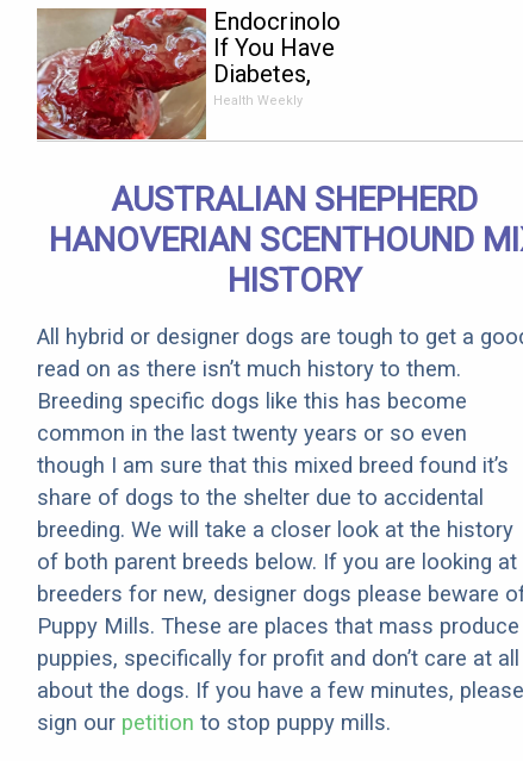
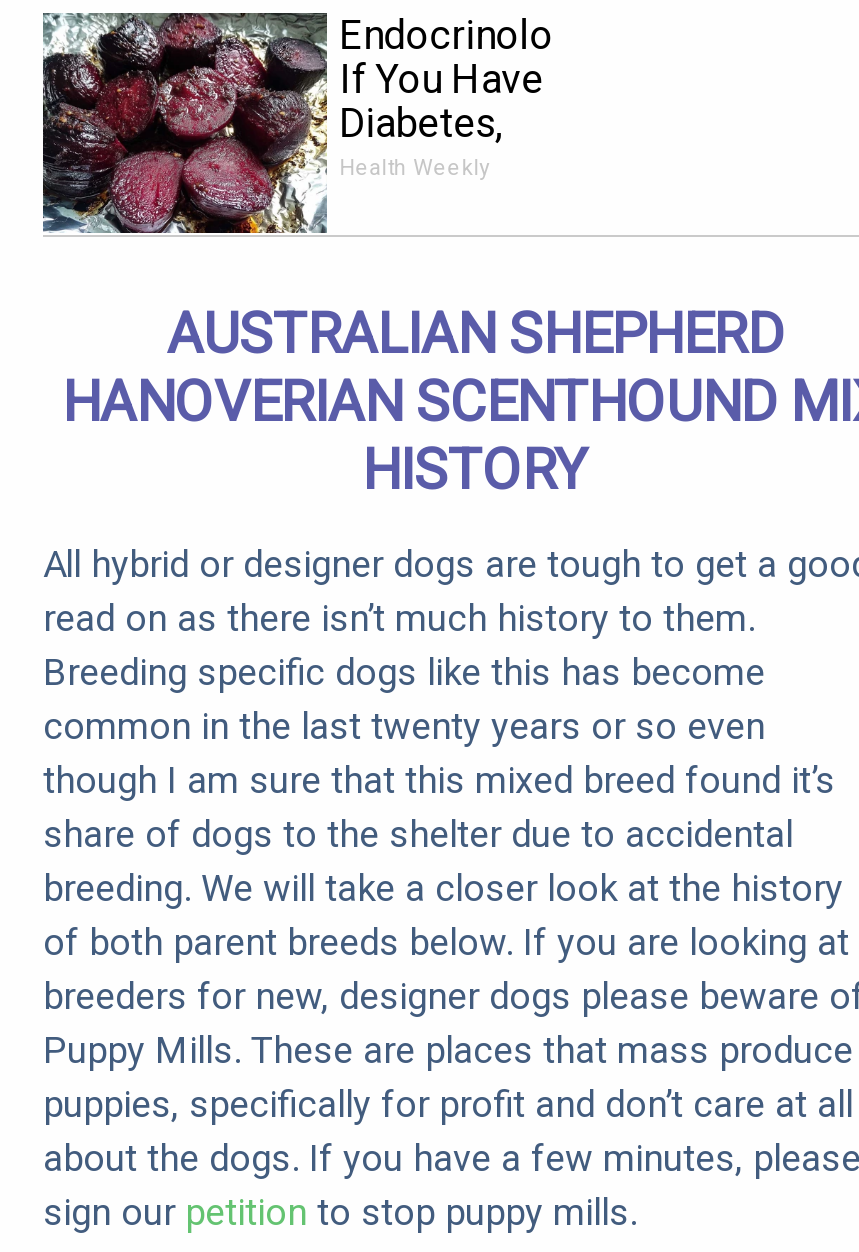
[36,7,207,141] [image] -> [41,11,329,235] [image]

